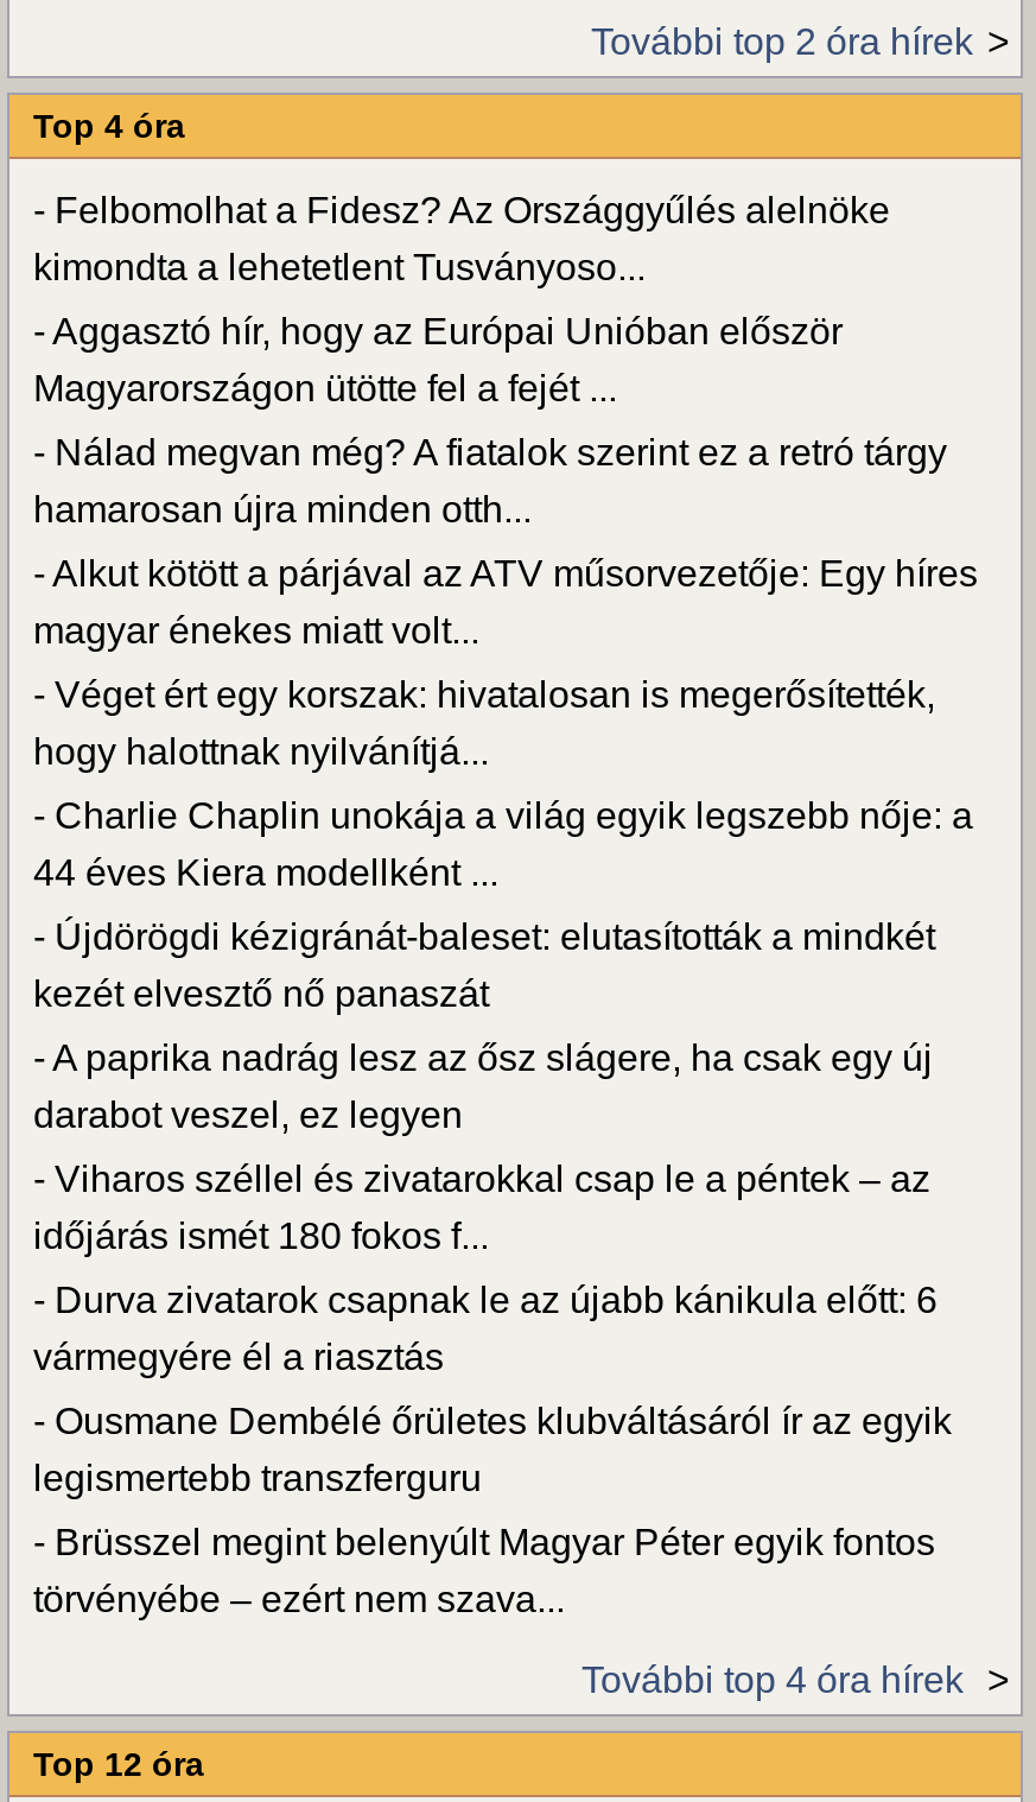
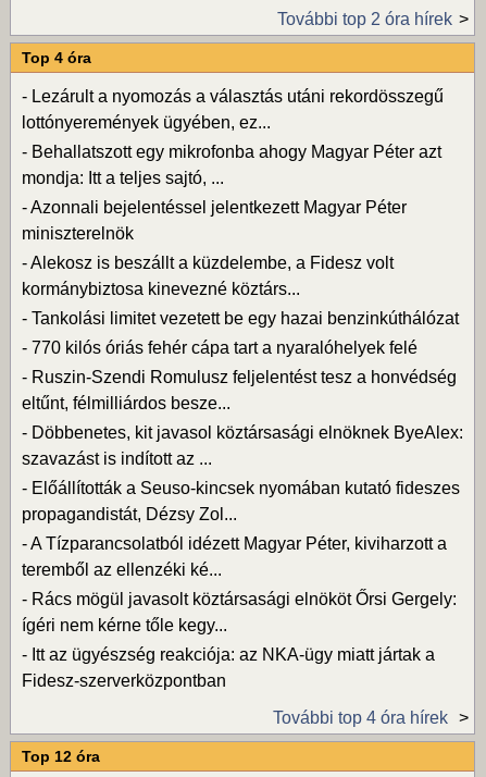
[33,190,890,287] - Felbomolhat a Fidesz? Az Országgyűlés alelnöke | kimondta a lehetetlent Tusványoso... -> [22,87,444,132] - Lezárult a nyomozás a választás utáni rekordösszegű | lottónyeremények ügyében, ez...
[33,311,843,408] - Aggasztó hír, hogy az Európai Unióban először | Magyarországon ütötte fel a fejét ... -> [22,143,441,187] - Behallatszott egy mikrofonba ahogy Magyar Péter azt | mondja: Itt a teljes sajtó, ...
[33,432,947,529] - Nálad megvan még? A fiatalok szerint ez a retró tárgy | hamarosan újra minden otth... -> [22,198,407,243] - Azonnali bejelentéssel jelentkezett Magyar Péter | miniszterelnök
[33,553,978,651] - Alkut kötött a párjával az ATV műsorvezetője: Egy híres | magyar énekes miatt volt... -> [22,254,394,298] - Alekosz is beszállt a küzdelembe, a Fidesz volt | kormánybiztosa kinevezné köztárs...
[33,674,935,772] - Véget ért egy korszak: hivatalosan is megerősítették, | hogy halottnak nyilvánítjá... -> [22,309,459,328] - Tankolási limitet vezetett be egy hazai benzinkúthálózat
[33,795,973,893] - Charlie Chaplin unokája a világ egyik legszebb nője: a | 44 éves Kiera modellként ... -> [22,338,418,357] - 770 kilós óriás fehér cápa tart a nyaralóhelyek felé
[33,916,935,1014] - Újdörögdi kézigránát-baleset: elutasították a mindkét | kezét elvesztő nő panaszát -> [22,368,457,412] - Ruszin-Szendi Romulusz feljelentést tesz a honvédség | eltűnt, félmilliárdos besze...
[33,1038,933,1135] - A paprika nadrág lesz az ősz slágere, ha csak egy új | darabot veszel, ez legyen -> [22,423,463,468] - Döbbenetes, kit javasol köztársasági elnöknek ByeAlex: | szavazást is indított az ...
[33,1159,930,1256] - Viharos széllel és zivatarokkal csap le a péntek – az | időjárás ismét 180 fokos f... -> [22,479,460,523] - Előállították a Seuso-kincsek nyomában kutató fideszes | propagandistát, Dézsy Zol...
[33,1280,938,1377] - Durva zivatarok csapnak le az újabb kánikula előtt: 6 | vármegyére él a riasztás -> [22,534,447,579] - A Tízparancsolatból idézett Magyar Péter, kiviharzott a | teremből az ellenzéki ké...
[33,1401,952,1498] - Ousmane Dembélé őrületes klubváltásáról ír az egyik | legismertebb transzferguru -> [22,590,457,634] - Rács mögül javasolt köztársasági elnököt Őrsi Gergely: | ígéri nem kérne tőle kegy...
[33,1522,935,1619] - Brüsszel megint belenyúlt Magyar Péter egyik fontos | törvényébe – ezért nem szava... -> [22,645,435,690] - Itt az ügyészség reakciója: az NKA-ügy miatt jártak a | Fidesz-szerverközpontban

